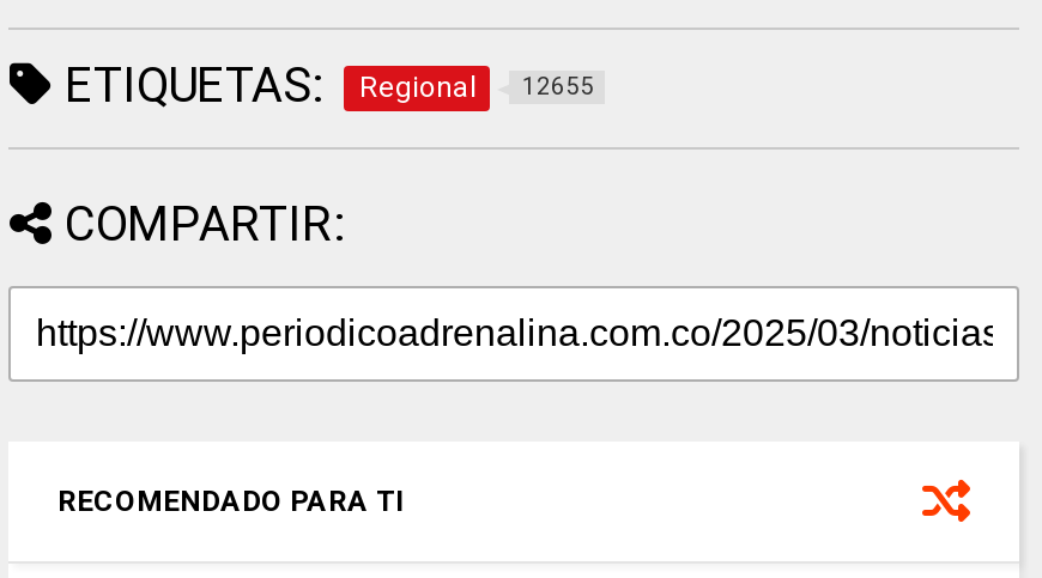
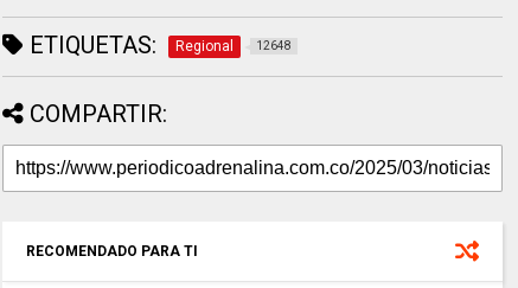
[52,56,594,114] ETIQUETAS: Regional 12655 -> [24,31,292,59] ETIQUETAS: Regional 12648

